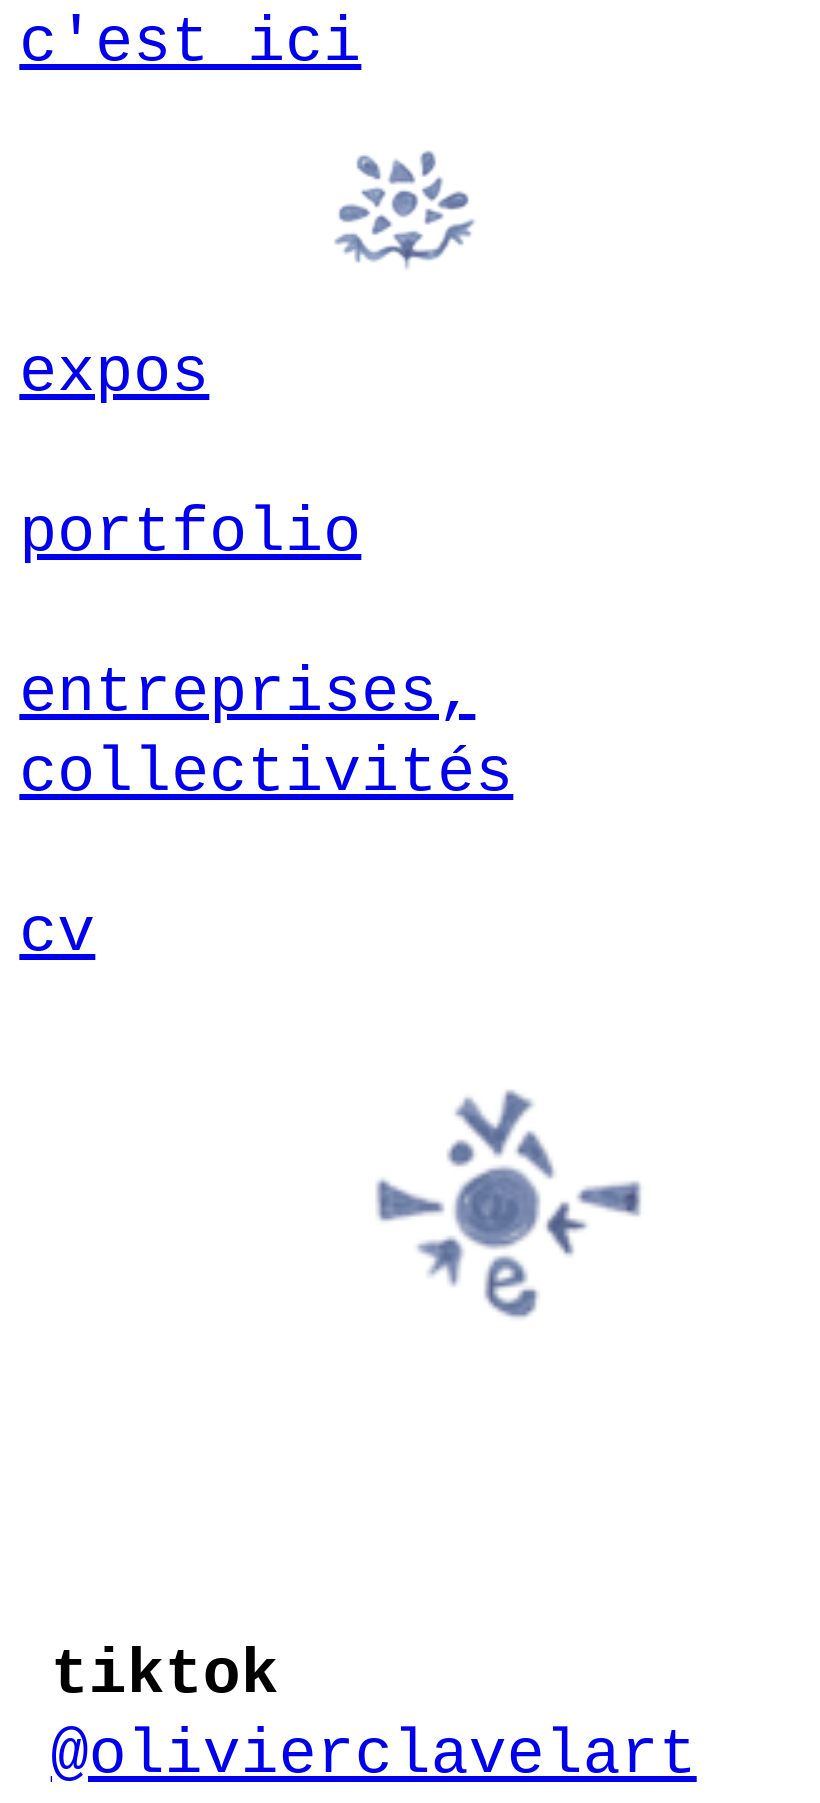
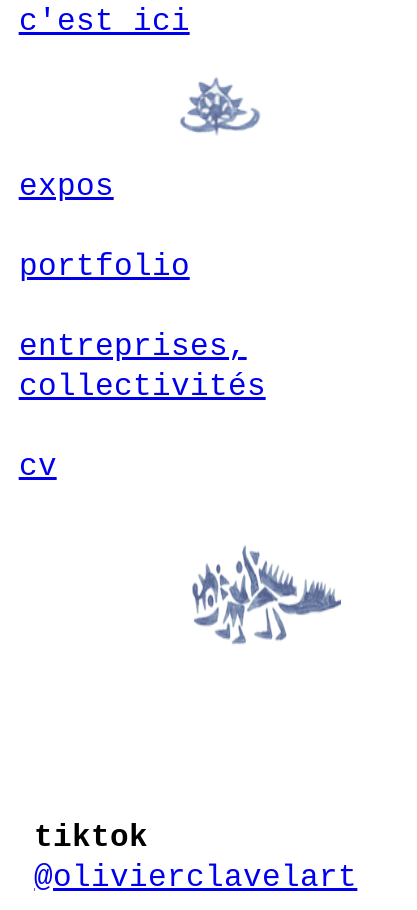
[334,150,502,266] [image] -> [177,76,261,135] [image]
[366,1090,664,1320] [image] -> [191,545,342,659] [image]

